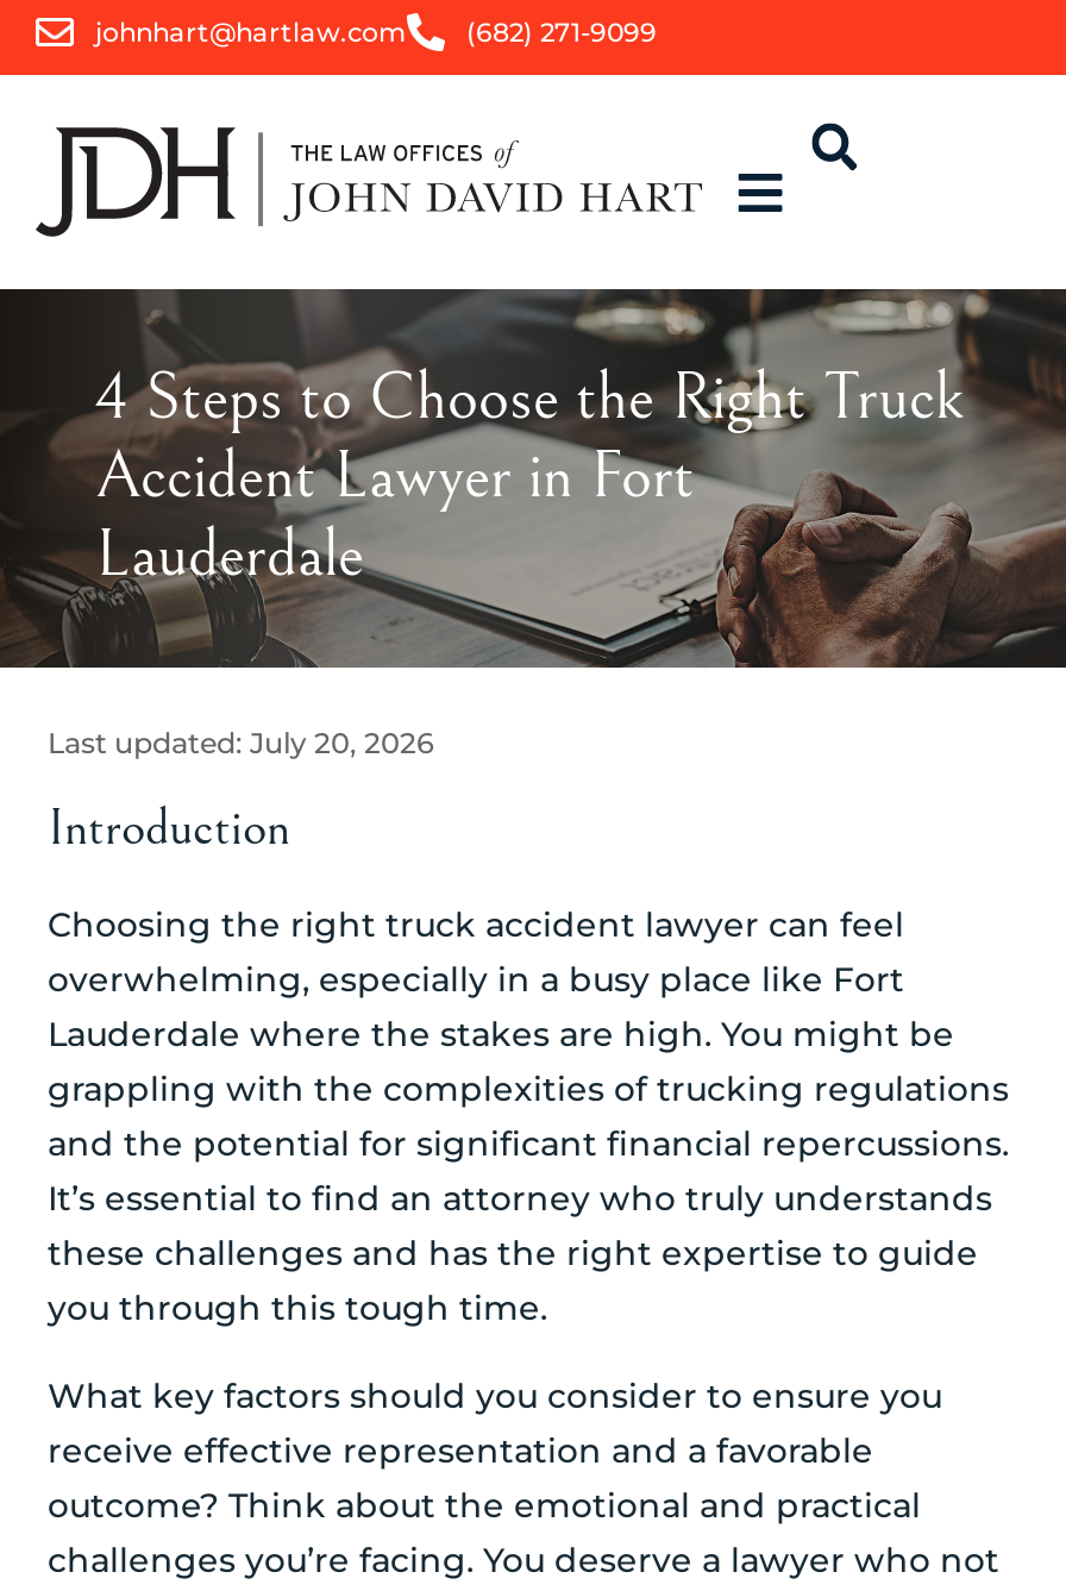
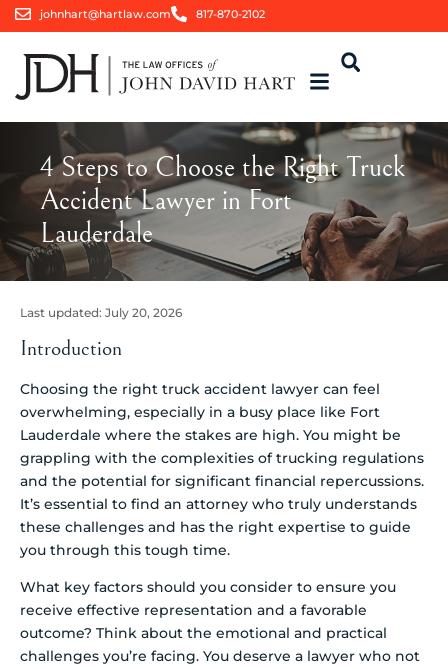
[95,15,657,49] johnhart@hartlaw.com (682) 271-9099 -> [40,7,265,21] johnhart@hartlaw.com 817-870-2102

